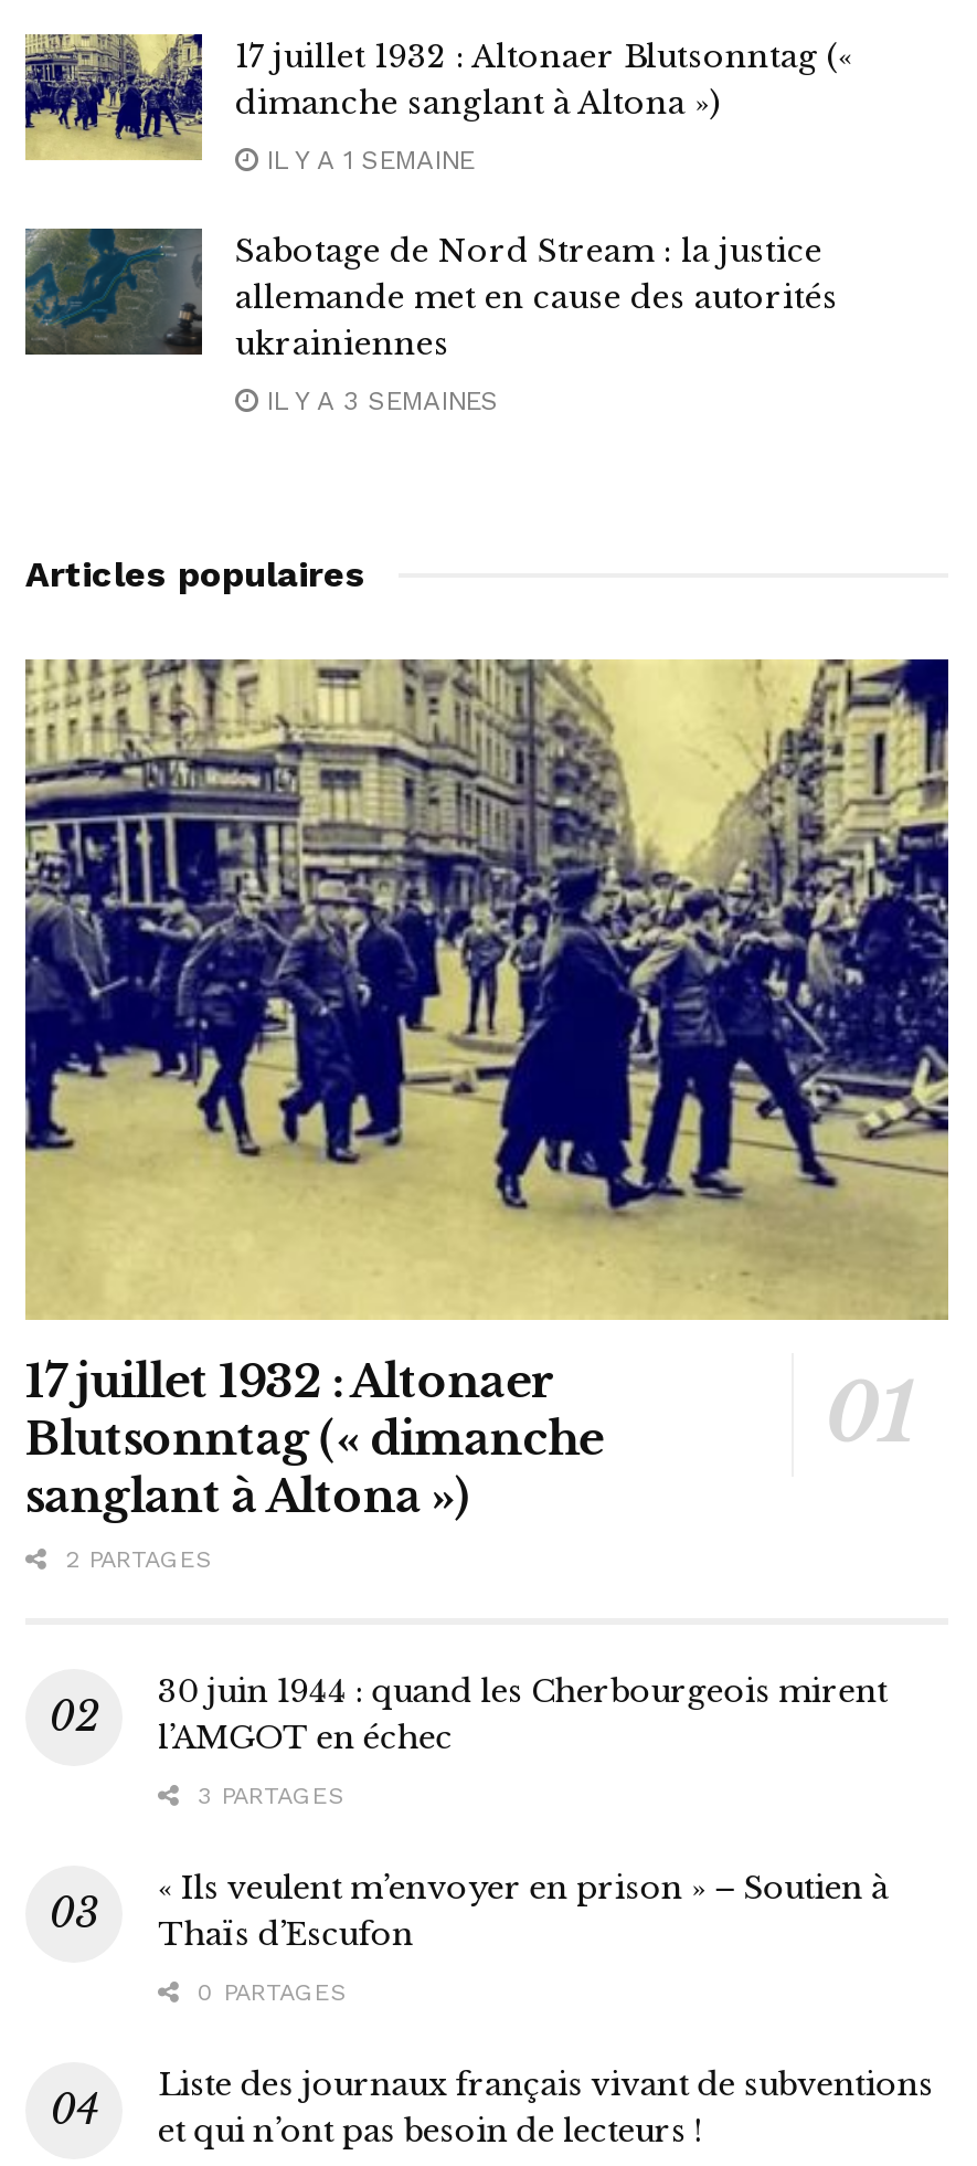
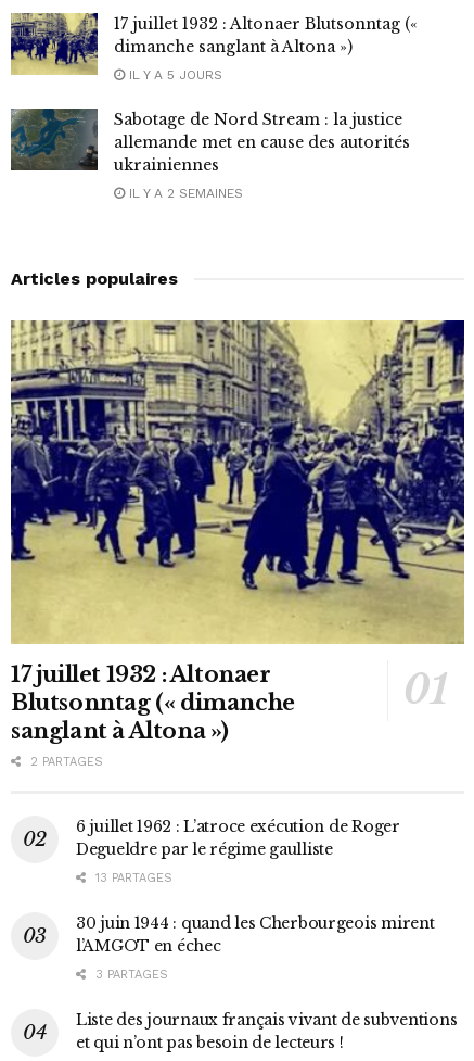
[257,145,474,176] IL Y A 1 SEMAINE -> [125,67,222,82] IL Y A 5 JOURS
[257,386,498,417] IL Y A 3 SEMAINES -> [125,185,243,200] IL Y A 2 SEMAINES
none -> [76,817,400,886] 6 juillet 1962 : L’atroce exécution de Roger | Degueldre par le régime gaulliste | 13 PARTAGES
moved [158,1671,887,1810] -> [76,914,434,982]: 30 juin 1944 : quand les Cherbourgeois mirent | l’AMGOT en échec | 3 PARTAGES
[158,1868,888,2007] « Ils veulent m’envoyer en prison » – Soutien à | Thaïs d’Escufon | 0 PARTAGES -> none

